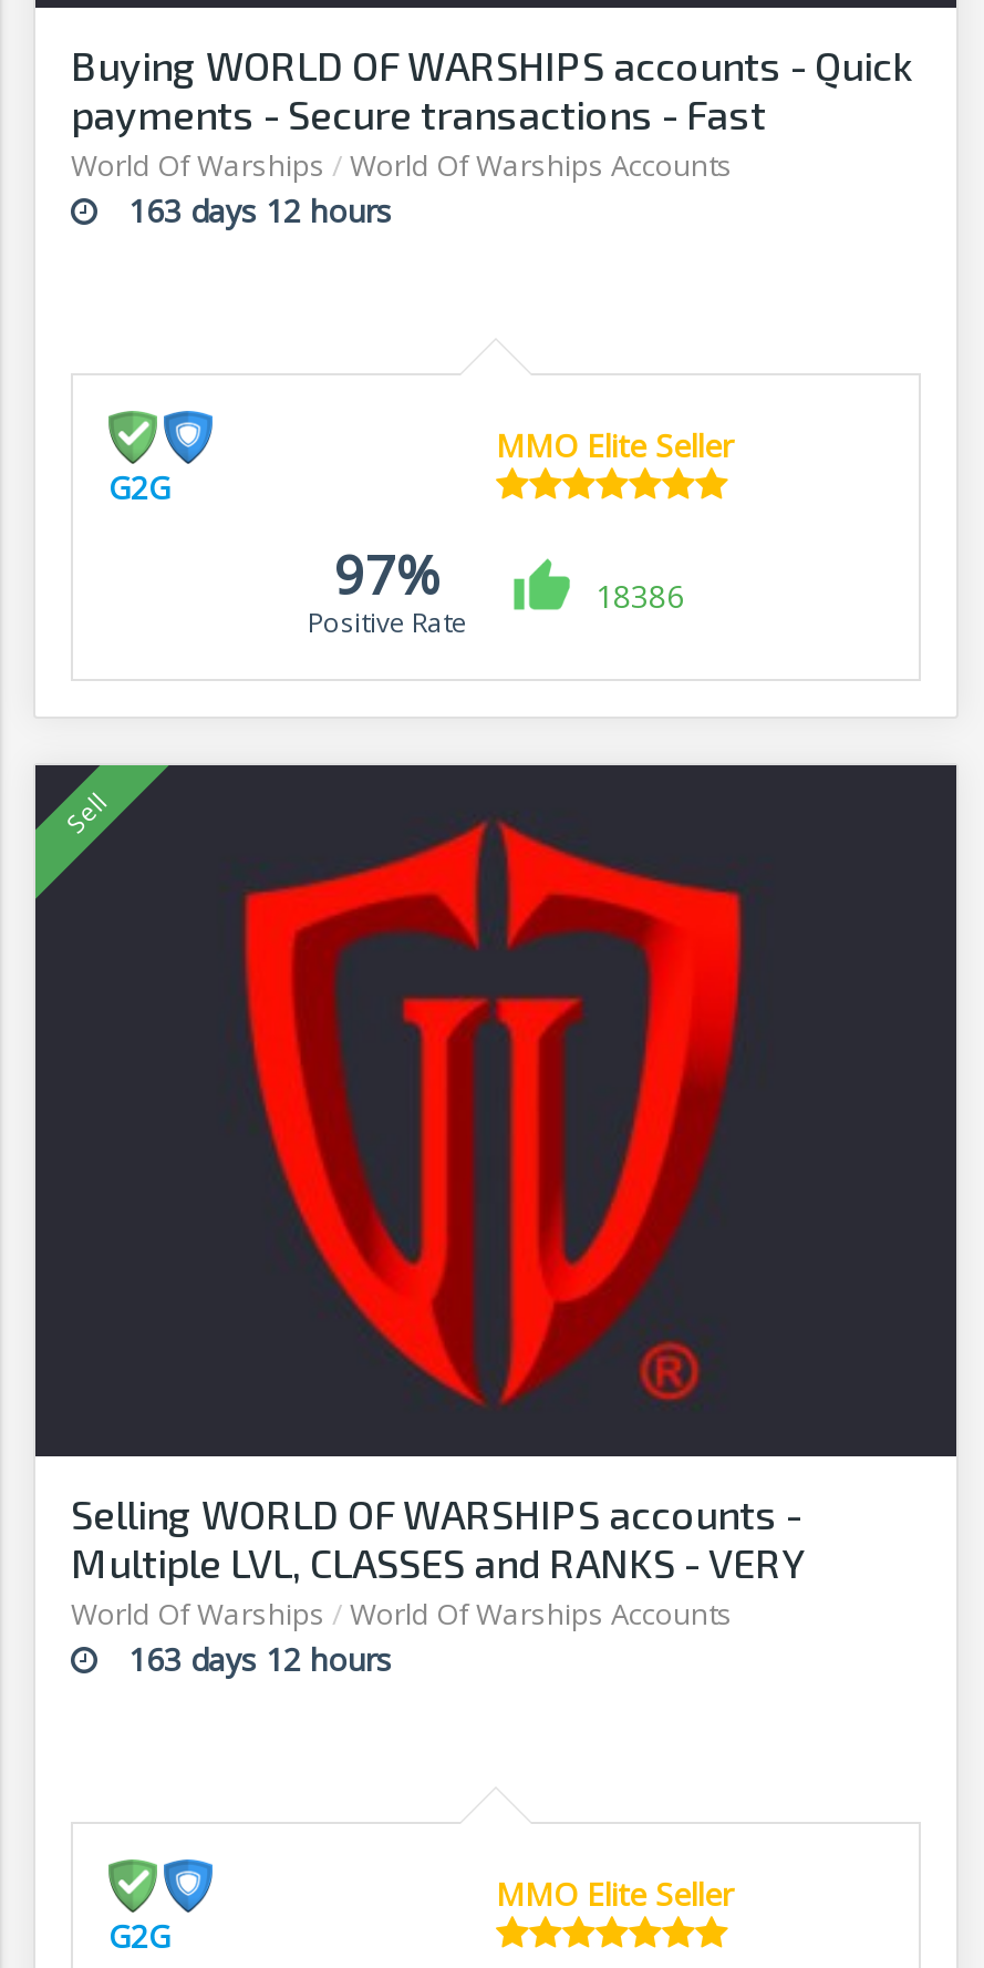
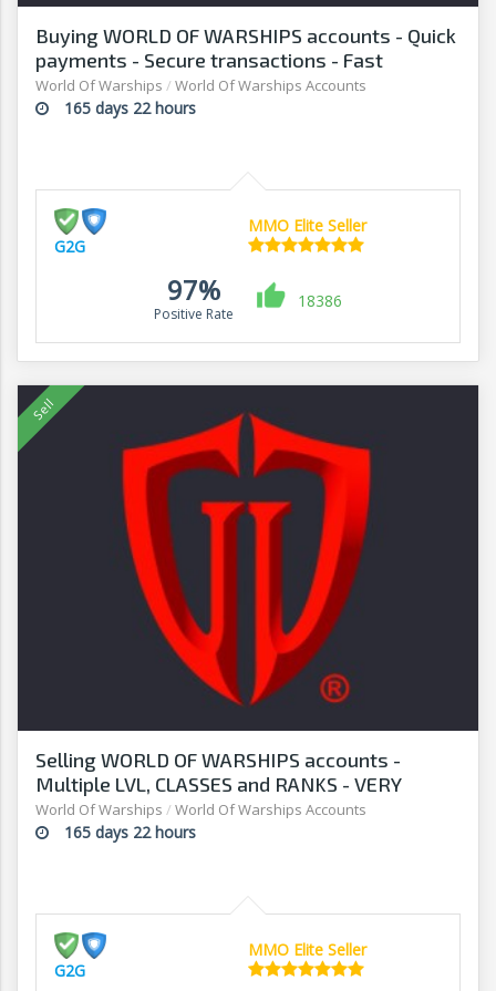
[128,189,392,231] 163 days 12 hours -> [64,97,196,118] 165 days 22 hours
[128,1638,392,1680] 163 days 12 hours -> [64,822,196,843] 165 days 22 hours

